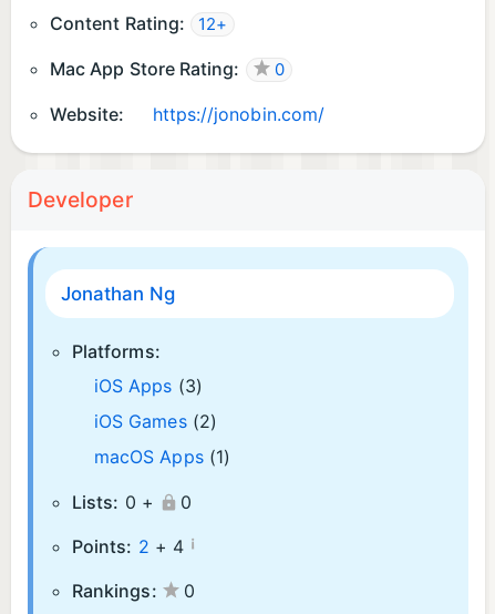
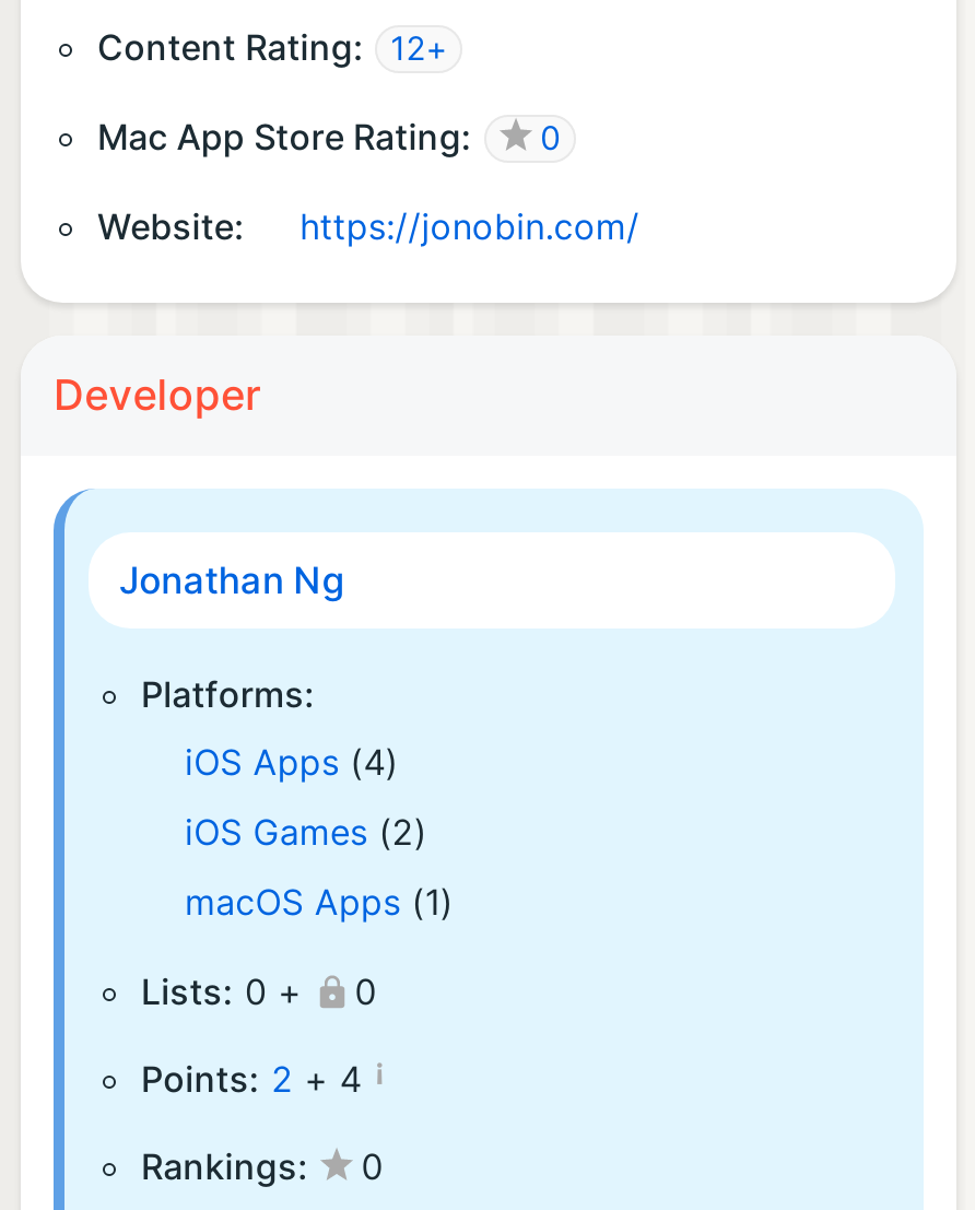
[94,375,203,397] iOS Apps (3) -> [185,740,399,784] iOS Apps (4)

